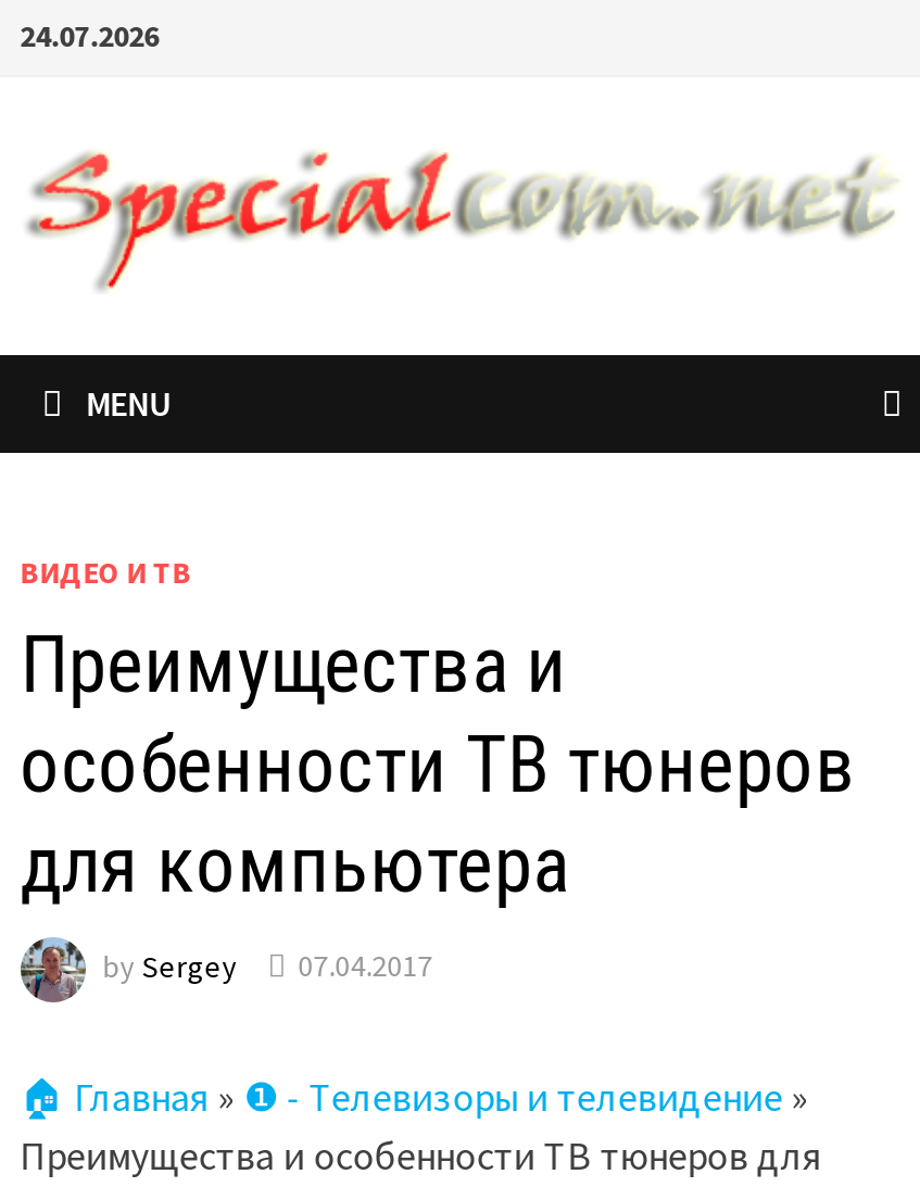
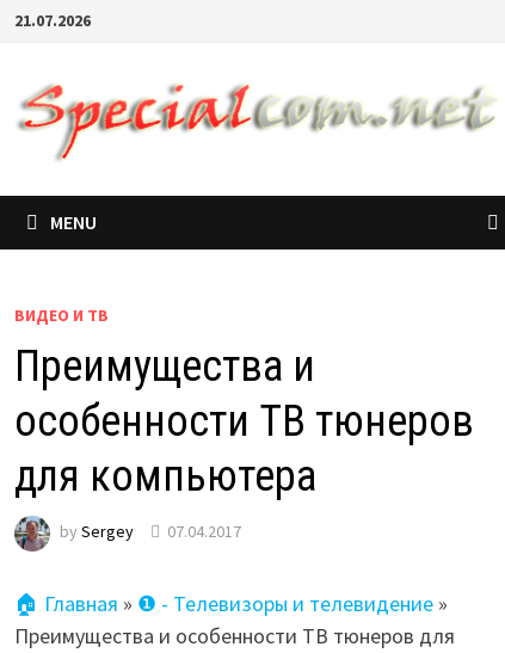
[20,16,159,55] 24.07.2026 -> [14,10,90,31] 21.07.2026

